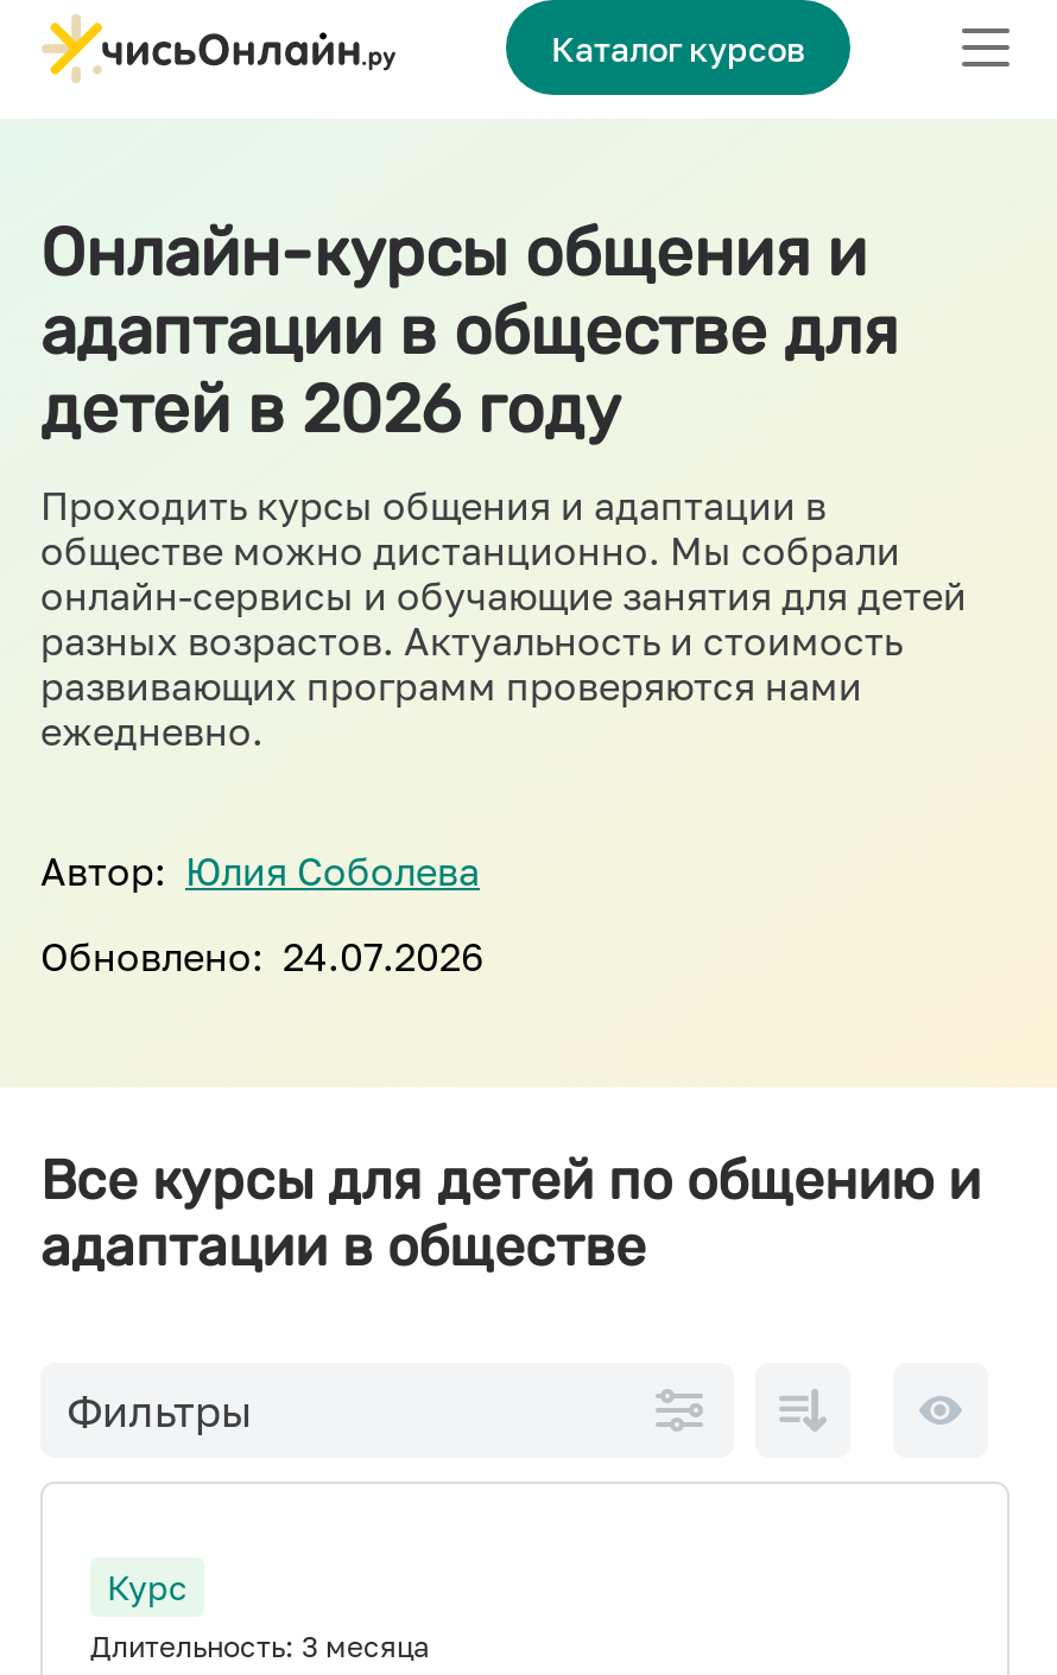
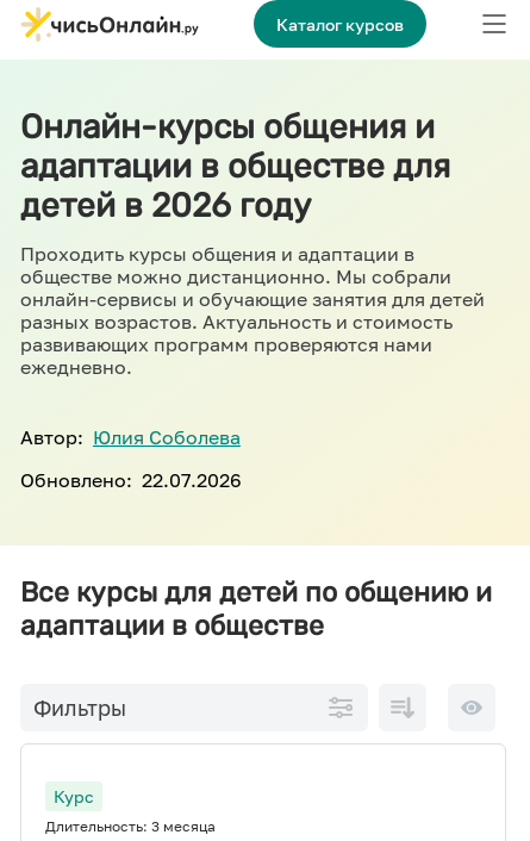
[40,933,485,981] Обновлено: 24.07.2026 -> [20,468,242,492] Обновлено: 22.07.2026

